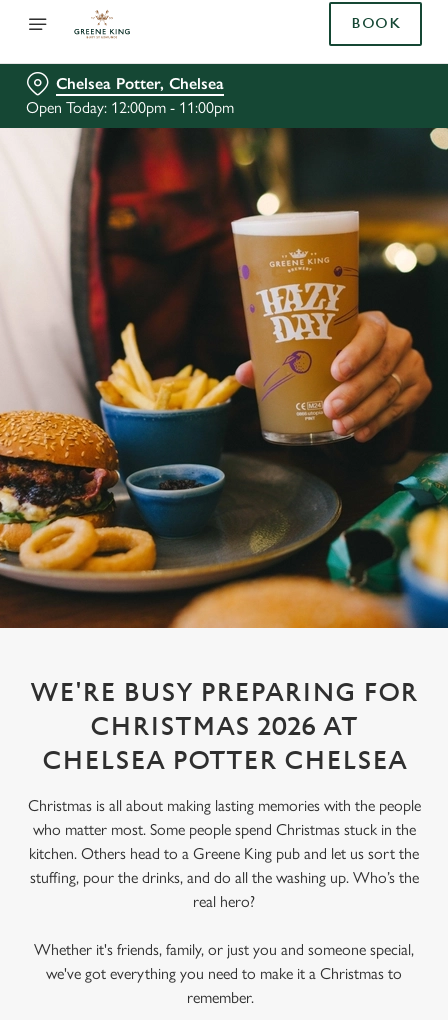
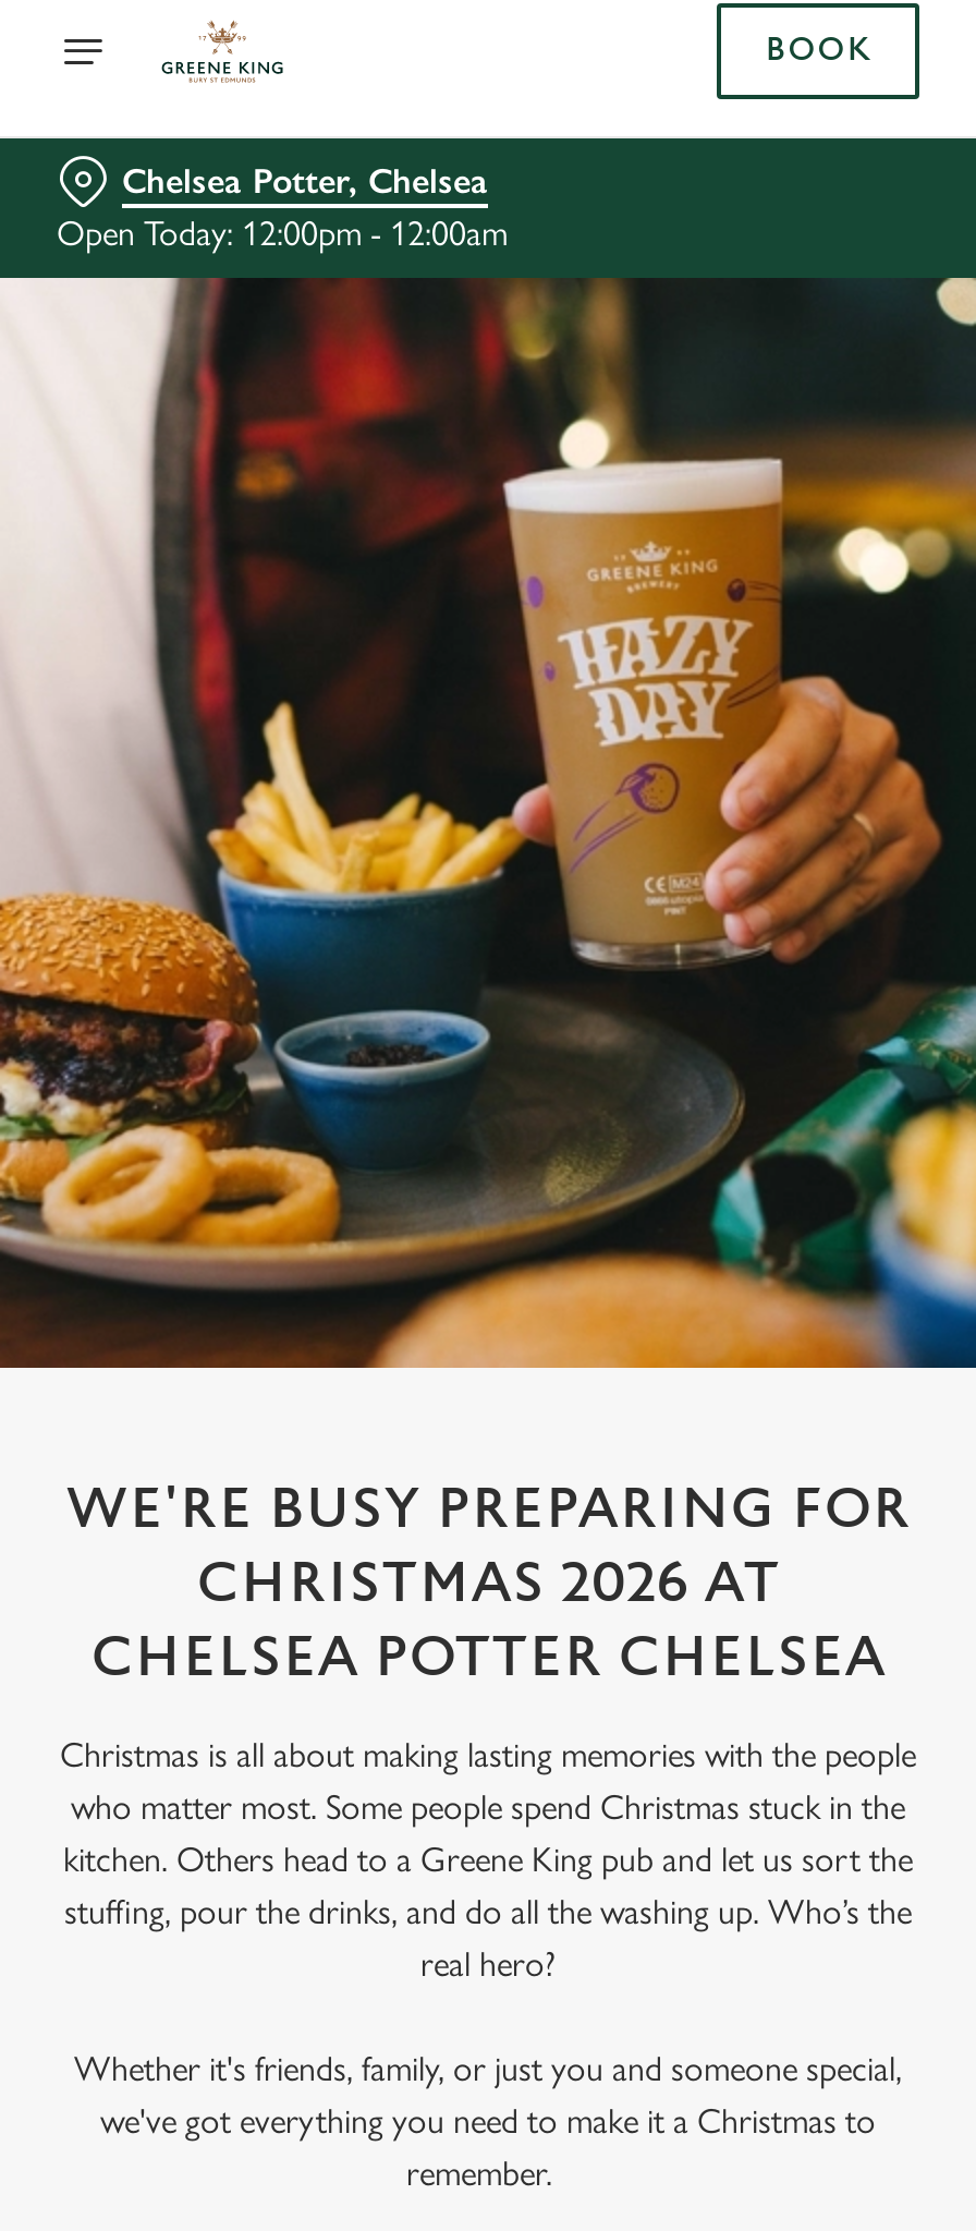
[26,98,234,117] Open Today: 12:00pm - 11:00pm -> [57,213,508,254] Open Today: 12:00pm - 12:00am

